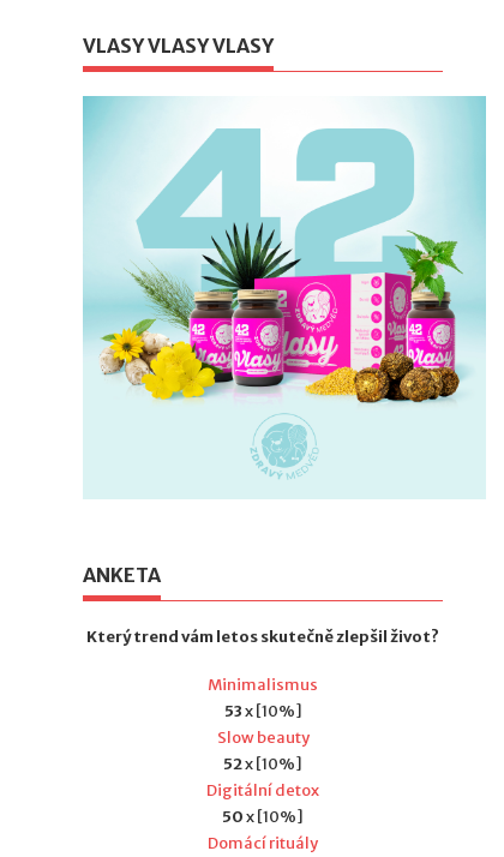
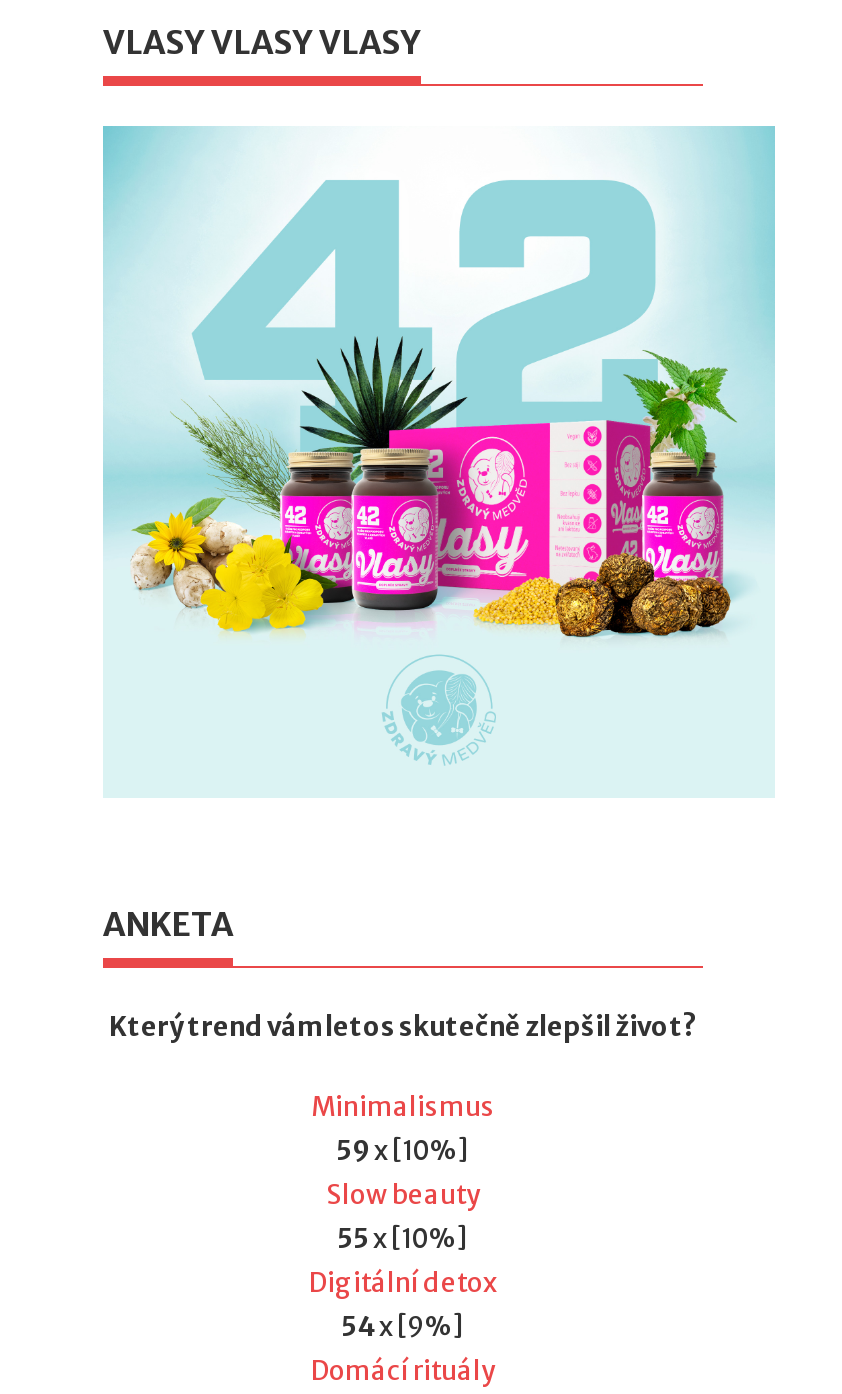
[224,700,302,721] 53 x [10%] -> [336,1133,470,1167] 59 x [10%]
[223,753,302,774] 52 x [10%] -> [337,1221,469,1255] 55 x [10%]
[222,806,304,827] 50x [10%] -> [341,1309,465,1343] 54x [9%]

